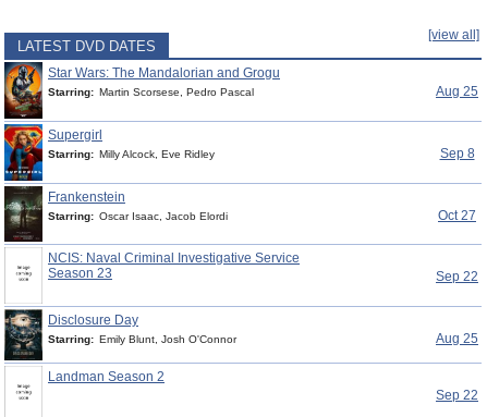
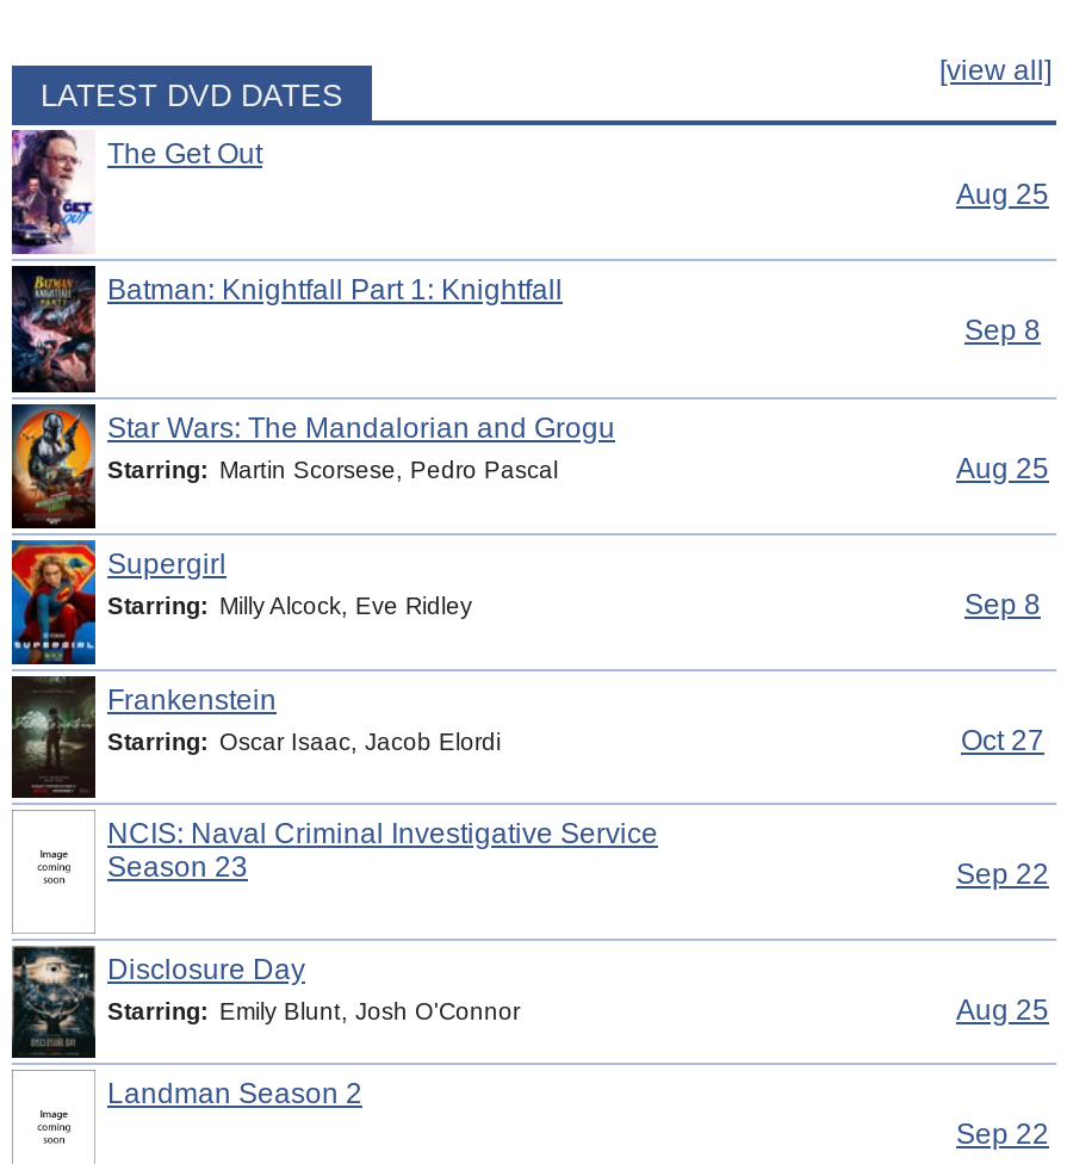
none -> [10,128,1049,395] [image] | The Get Out | Aug 25 | Batman: Knightfall Part 1: Knightfall | Sep 8

